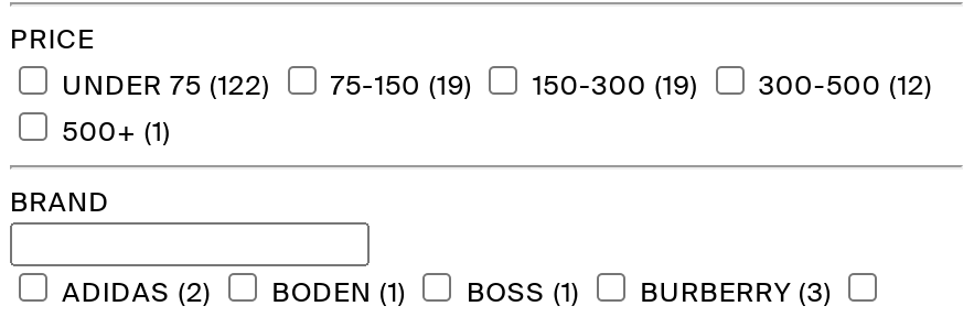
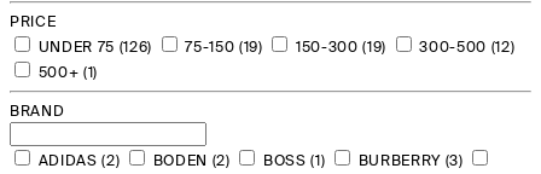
[54,68,933,103] UNDER 75 (122) 75-150 (19) 150-300 (19) 300-500 (12) -> [34,37,515,57] UNDER 75 (126) 75-150 (19) 150-300 (19) 300-500 (12)
[54,275,840,310] ADIDAS (2) BODEN (1) BOSS (1) BURBERRY (3) -> [34,151,468,170] ADIDAS (2) BODEN (2) BOSS (1) BURBERRY (3)

